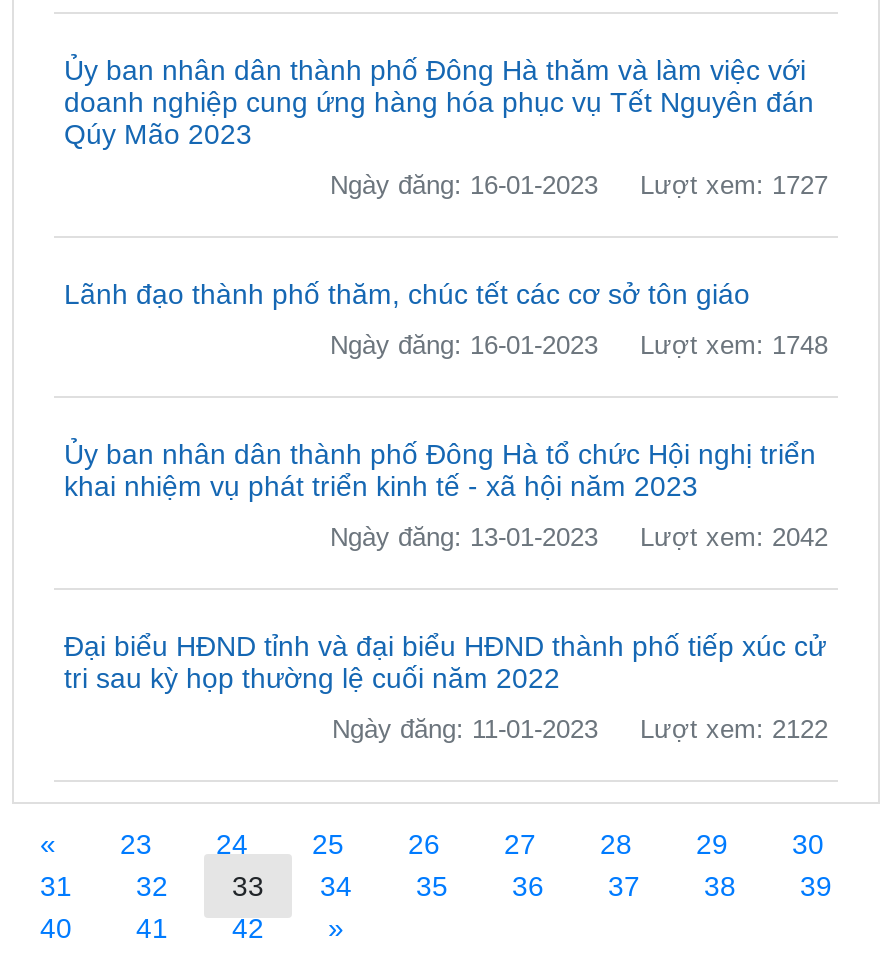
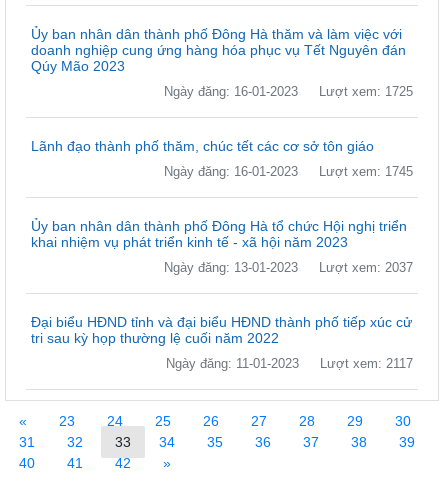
[330,169,828,199] Ngày đăng: 16-01-2023 Lượt xem: 1727 -> [164,84,413,99] Ngày đăng: 16-01-2023 Lượt xem: 1725
[330,329,828,359] Ngày đăng: 16-01-2023 Lượt xem: 1748 -> [164,164,413,179] Ngày đăng: 16-01-2023 Lượt xem: 1745
[330,521,828,551] Ngày đăng: 13-01-2023 Lượt xem: 2042 -> [164,260,413,275] Ngày đăng: 13-01-2023 Lượt xem: 2037
[332,713,828,743] Ngày đăng: 11-01-2023 Lượt xem: 2122 -> [166,356,413,371] Ngày đăng: 11-01-2023 Lượt xem: 2117

